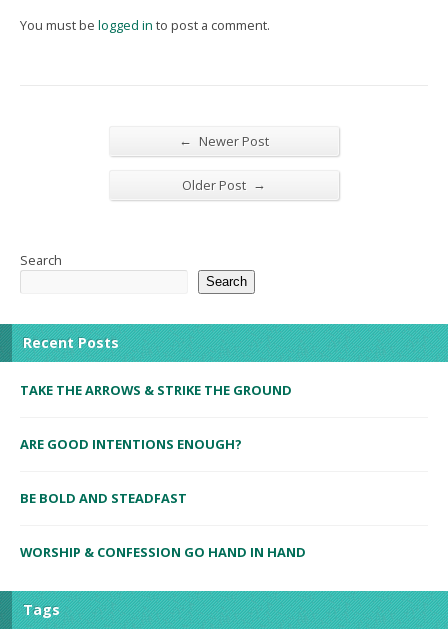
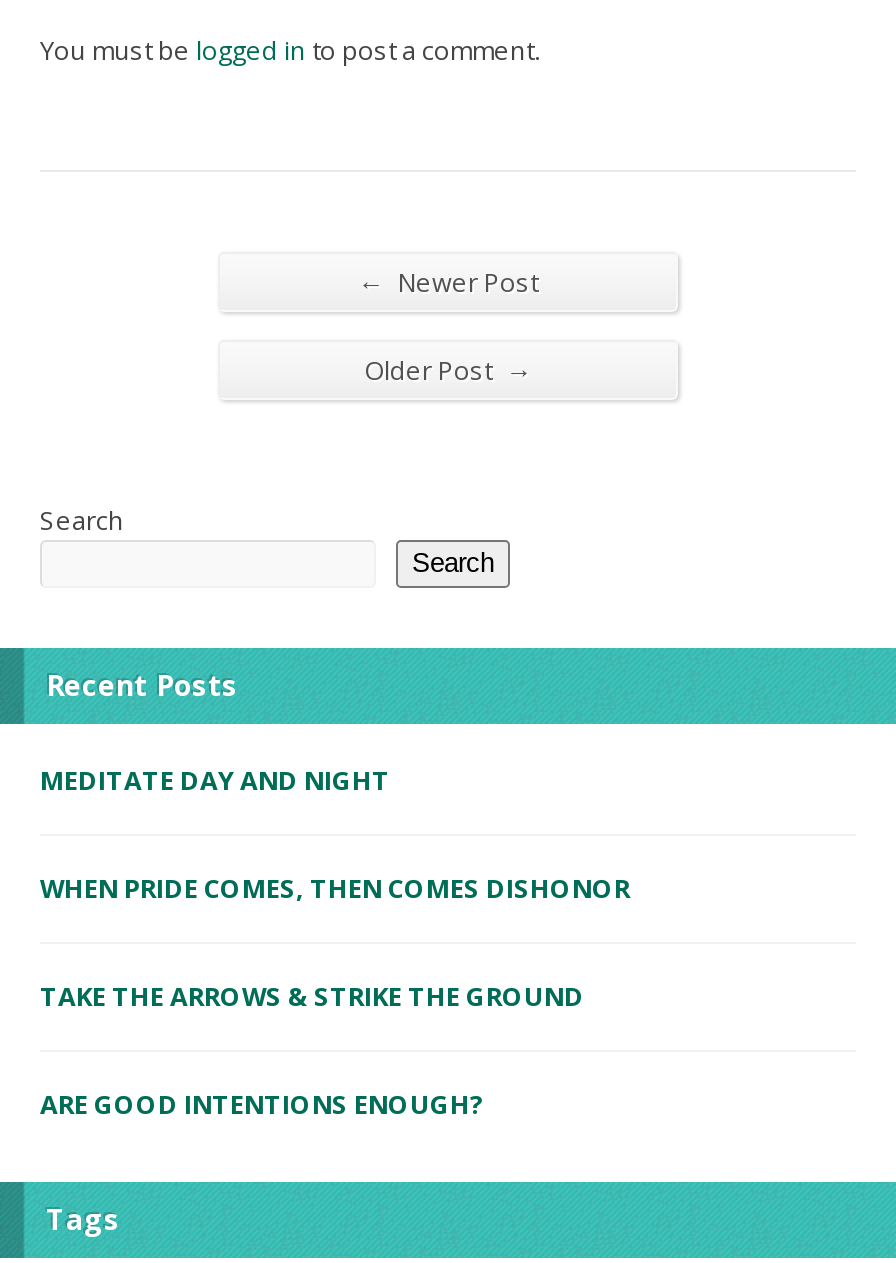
none -> [40,761,630,905] MEDITATE DAY AND NIGHT | WHEN PRIDE COMES, THEN COMES DISHONOR
moved [20,381,292,453] -> [40,977,584,1121]: TAKE THE ARROWS & STRIKE THE GROUND | ARE GOOD INTENTIONS ENOUGH?
[20,489,306,561] BE BOLD AND STEADFAST | WORSHIP & CONFESSION GO HAND IN HAND -> none

